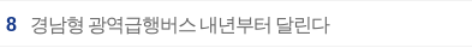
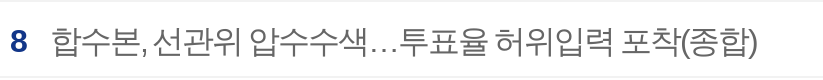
[30,14,329,35] 경남형 광역급행버스 내년부터 달린다 -> [50,24,756,58] 합수본, 선관위 압수수색…투표율 허위입력 포착(종합)

